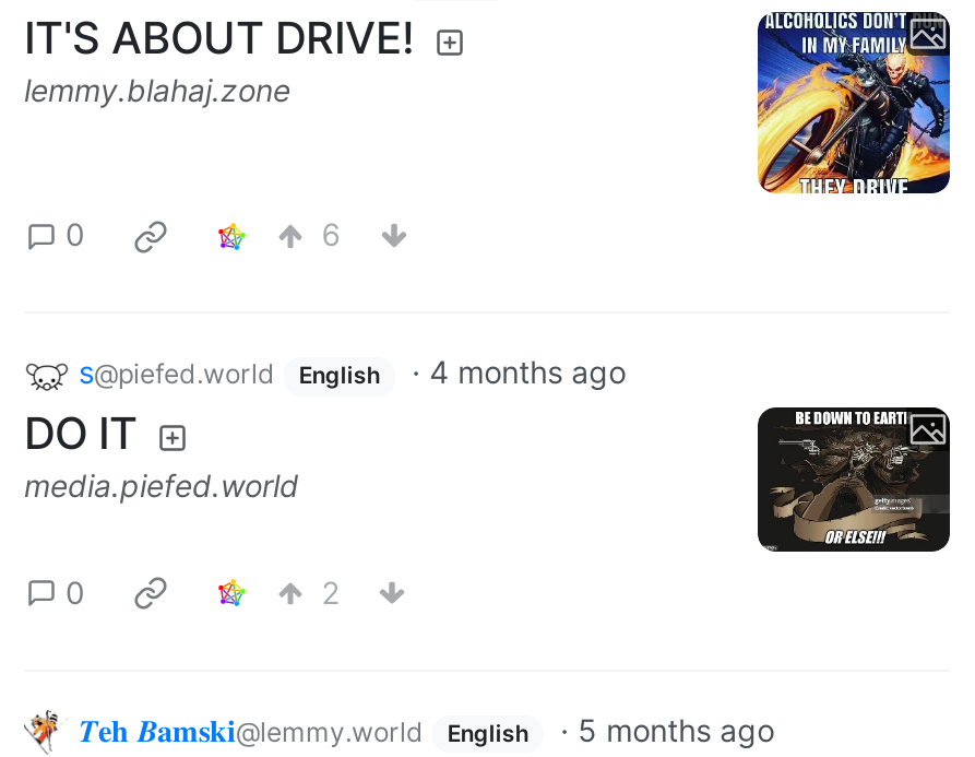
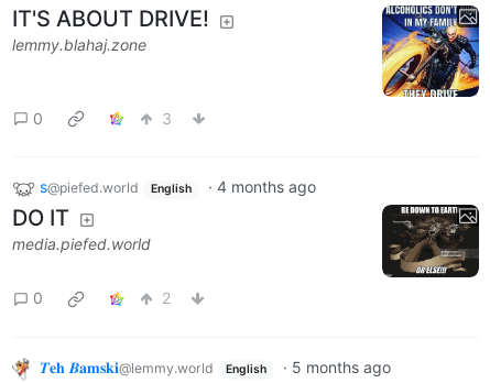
[321,216,341,253] 6 -> [162,109,172,127] 3

